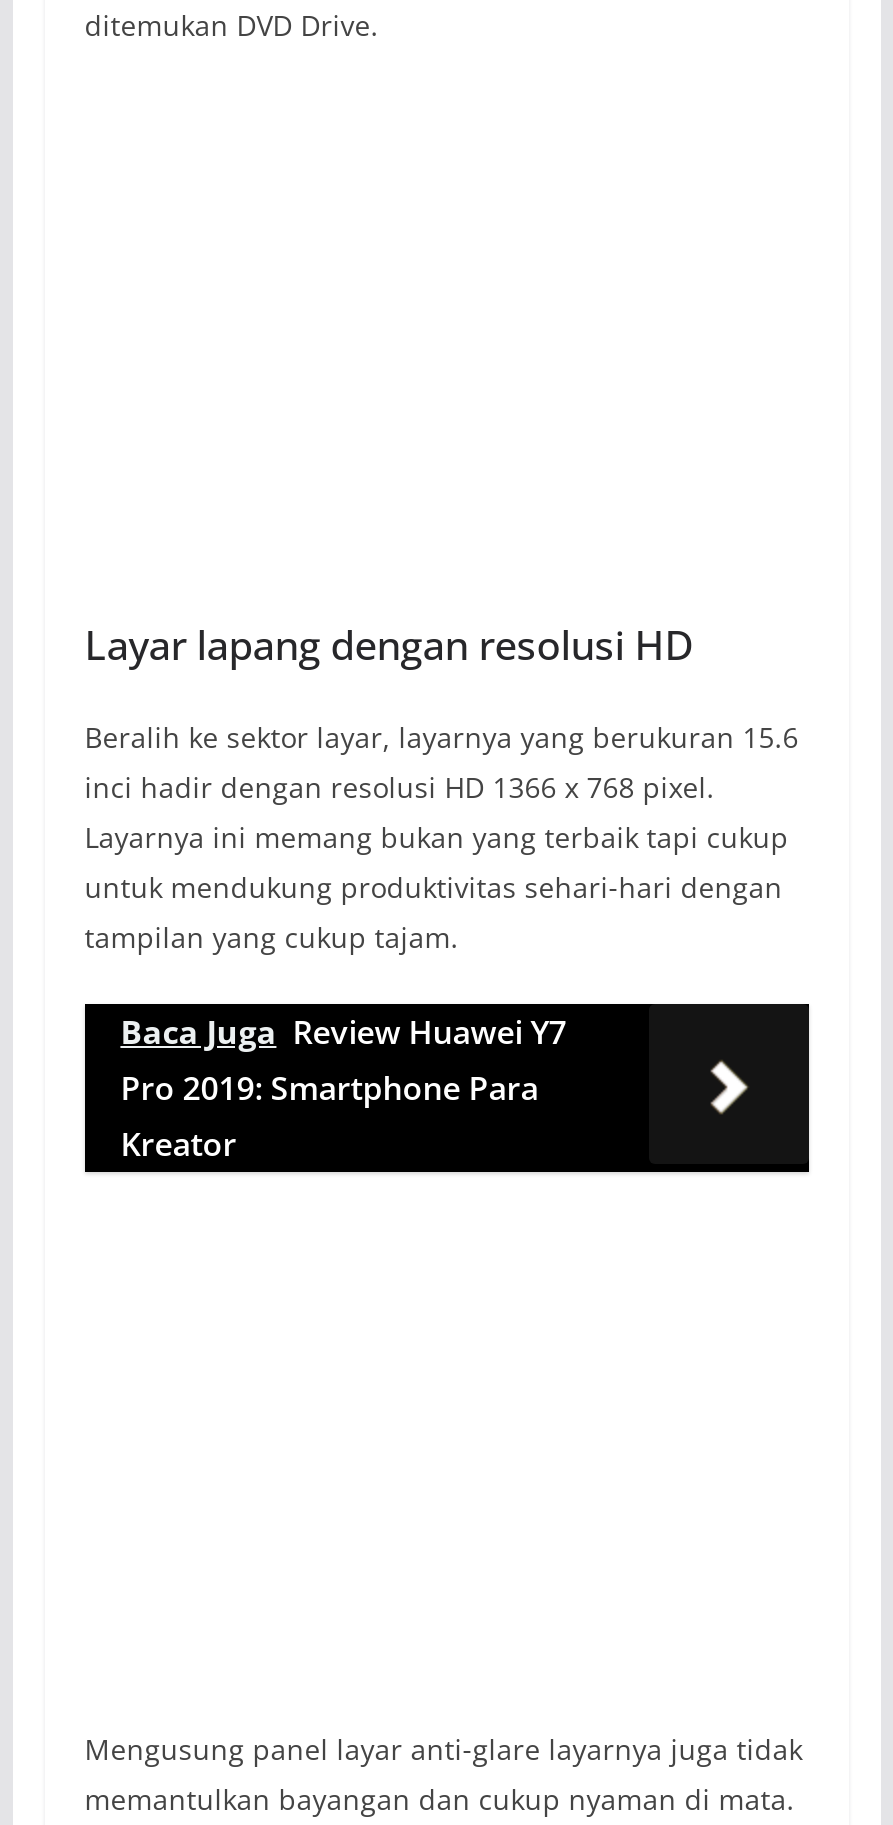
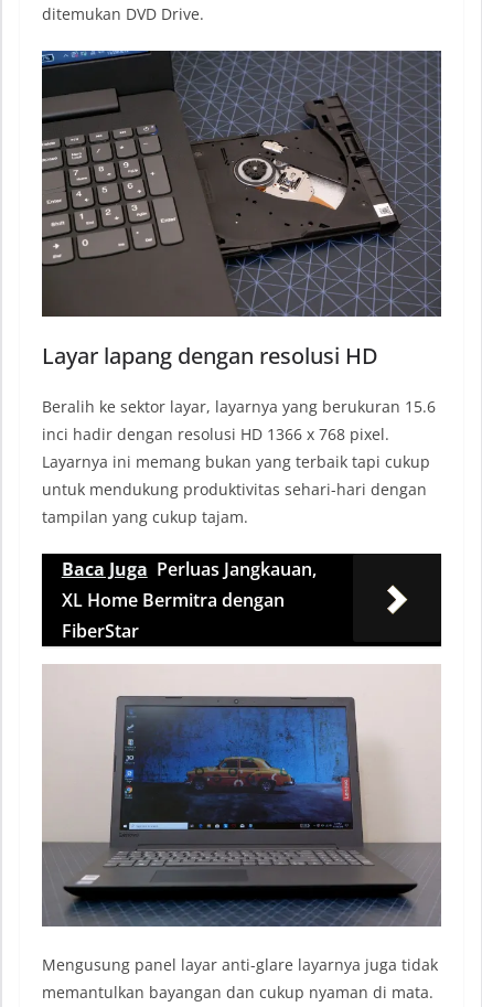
none -> [41,50,442,318] [image]
none -> [41,664,442,928] [image]
[120,1010,566,1166] Baca Juga Review Huawei Y7 | Pro 2019: Smartphone Para | Kreator -> [61,557,316,643] Baca Juga Perluas Jangkauan, | XL Home Bermitra dengan | FiberStar

